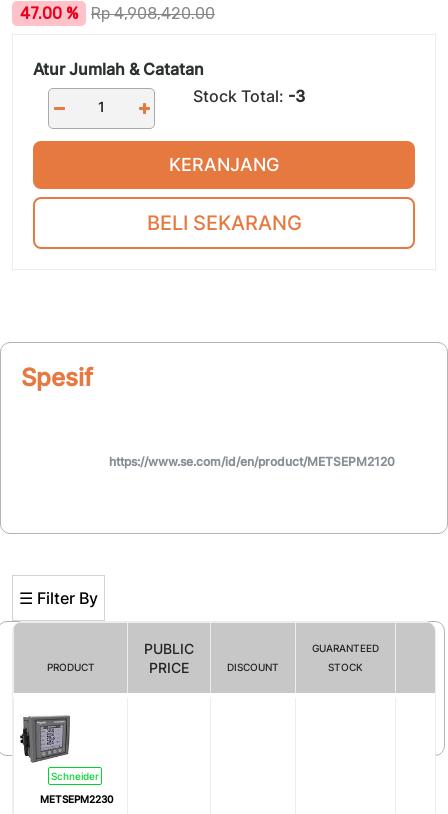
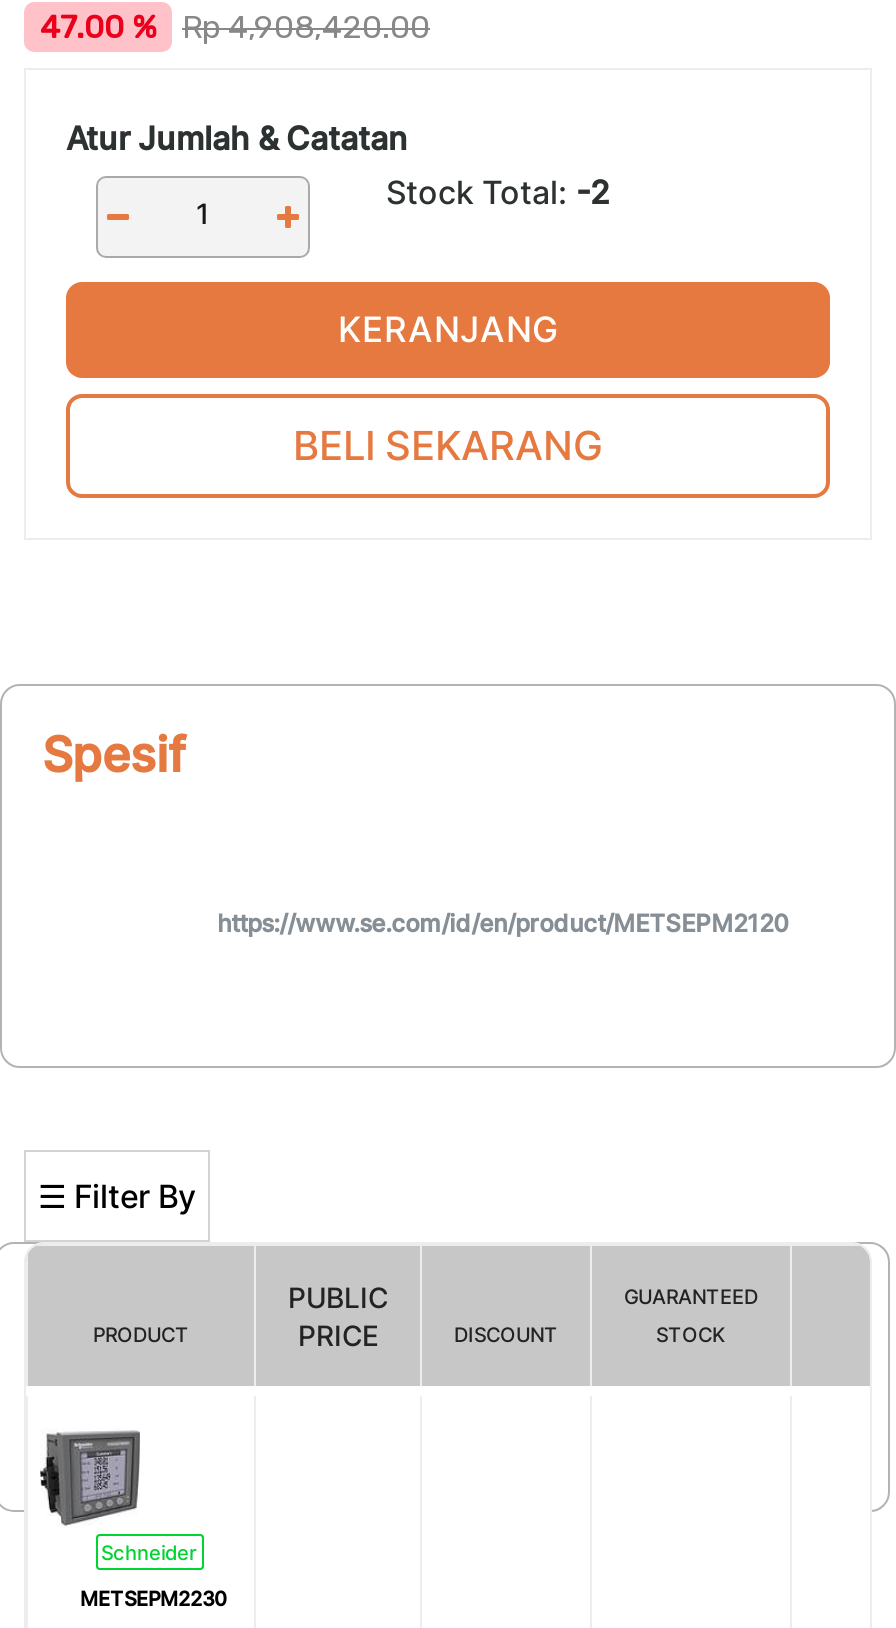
[193,86,305,106] Stock Total: -3 -> [386,172,610,212] Stock Total: -2

